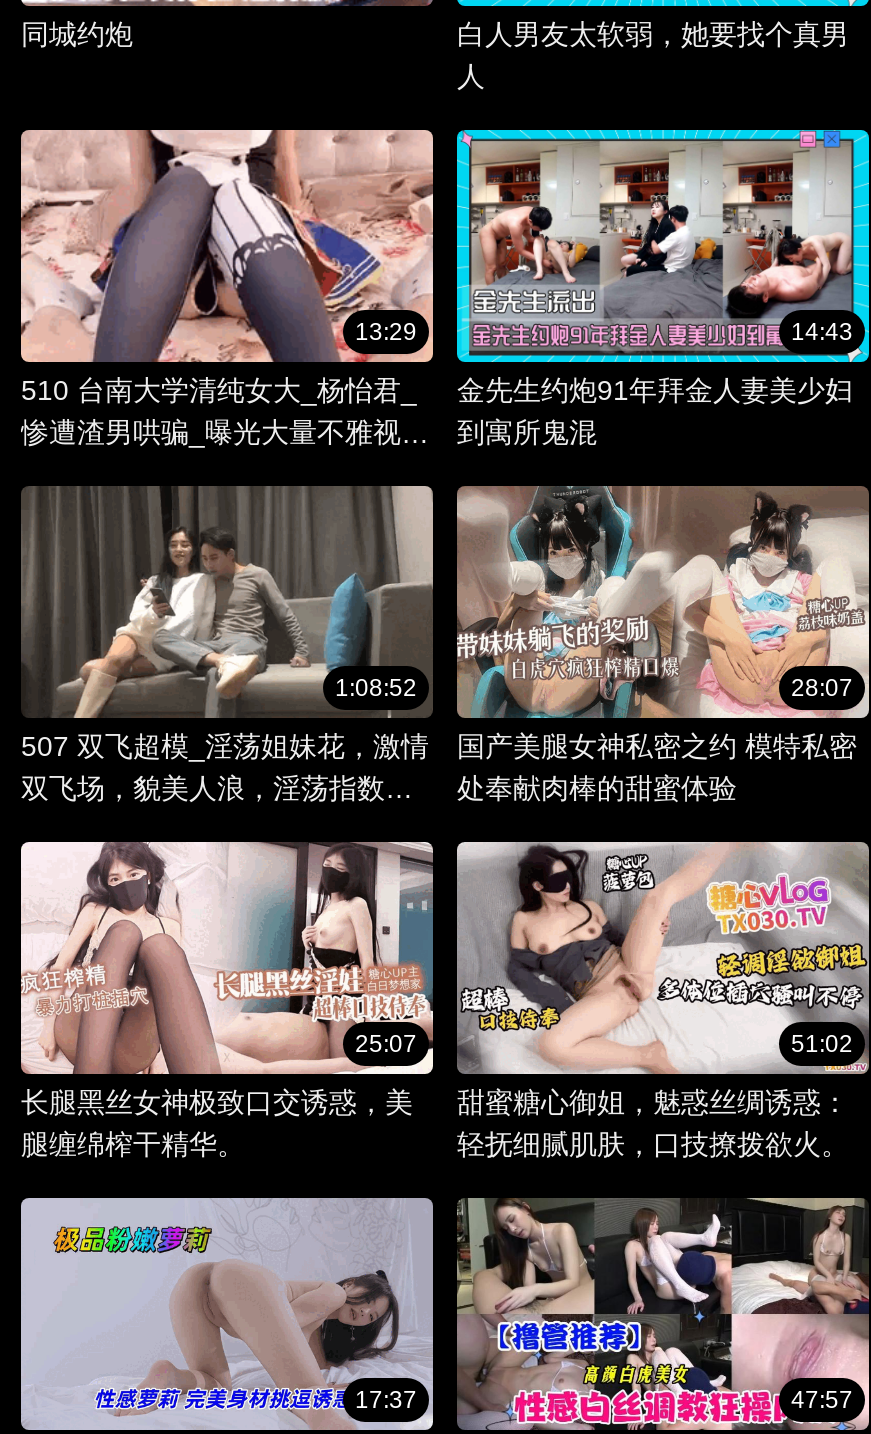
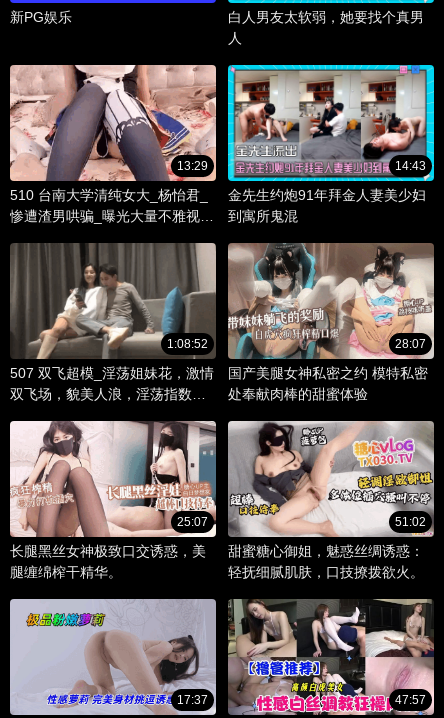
[21,19,133,51] 同城约炮 -> [10,9,72,25] 新PG娱乐

